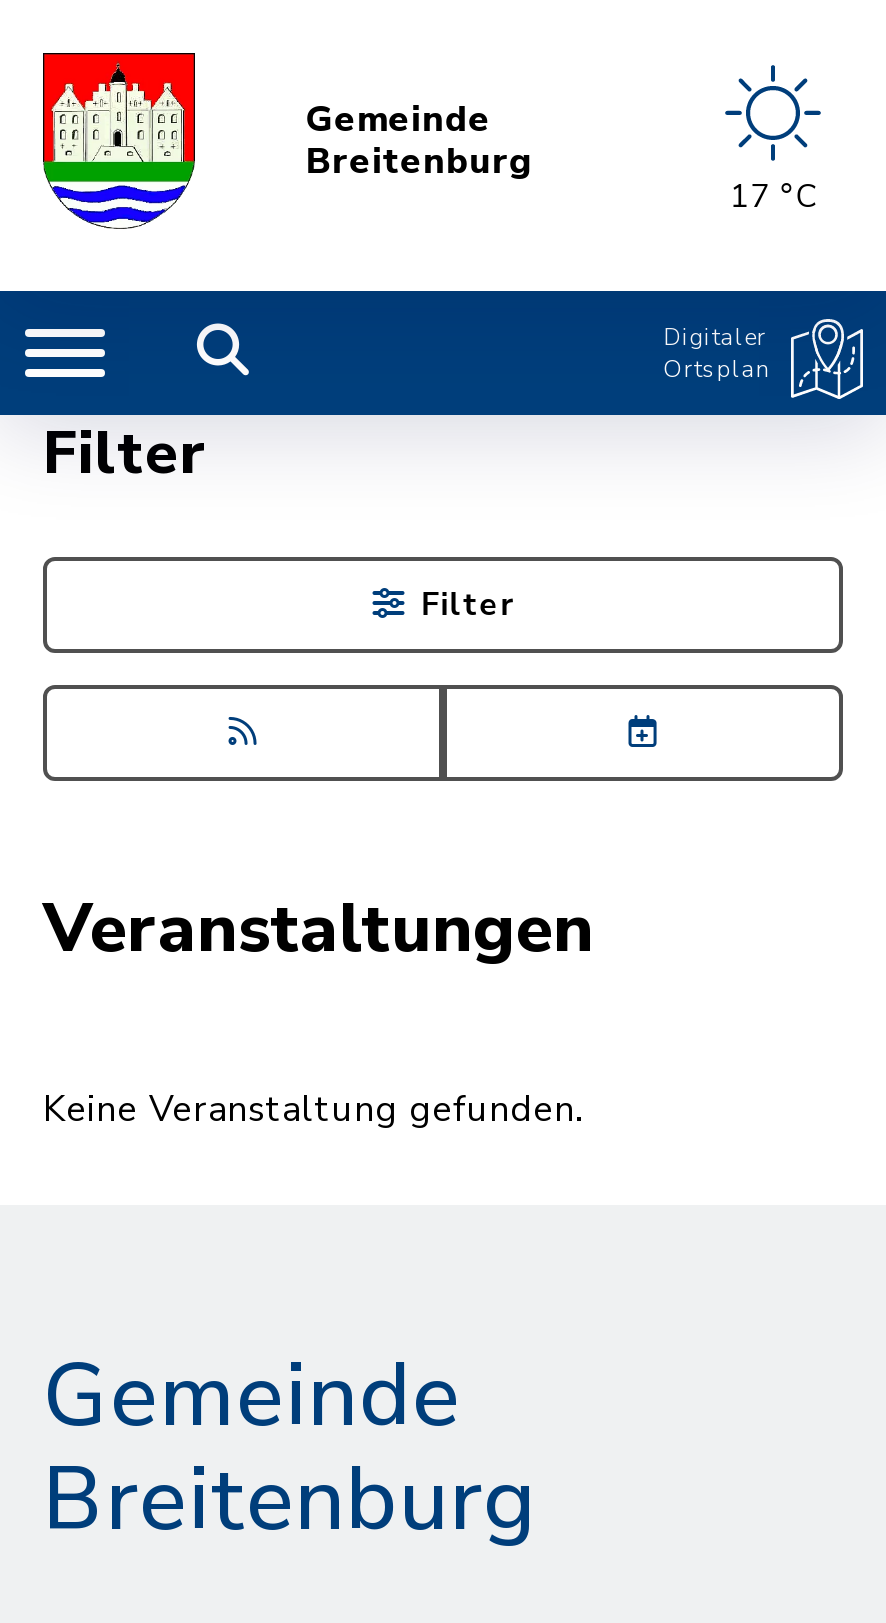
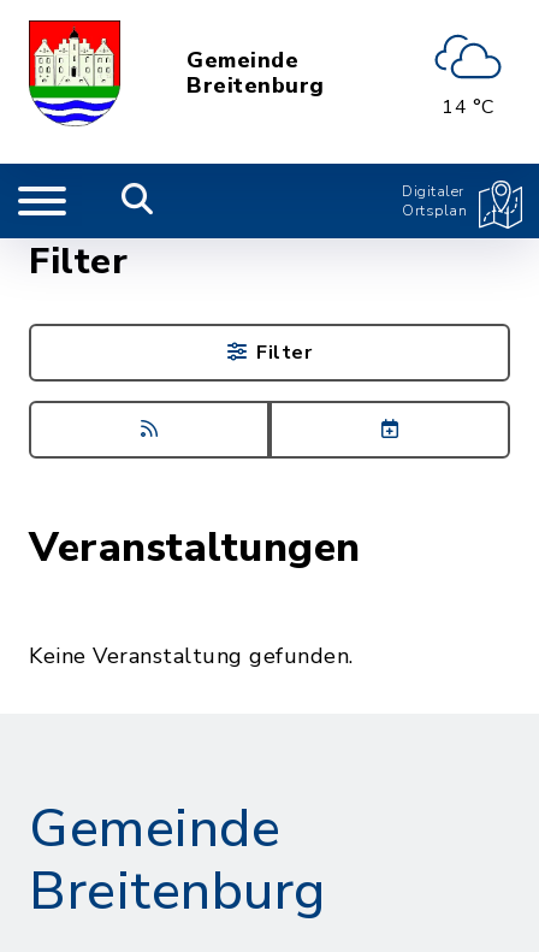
[717,63,829,218] [image] | 17 °C -> [433,29,503,120] [image] | 14 °C

